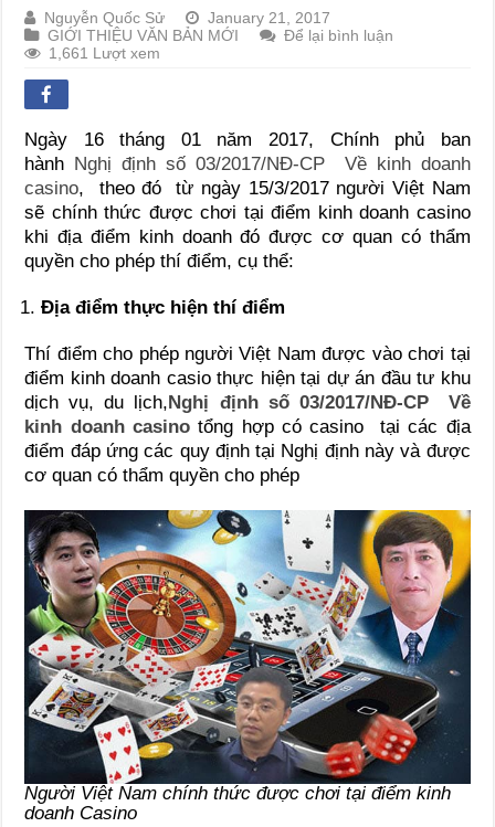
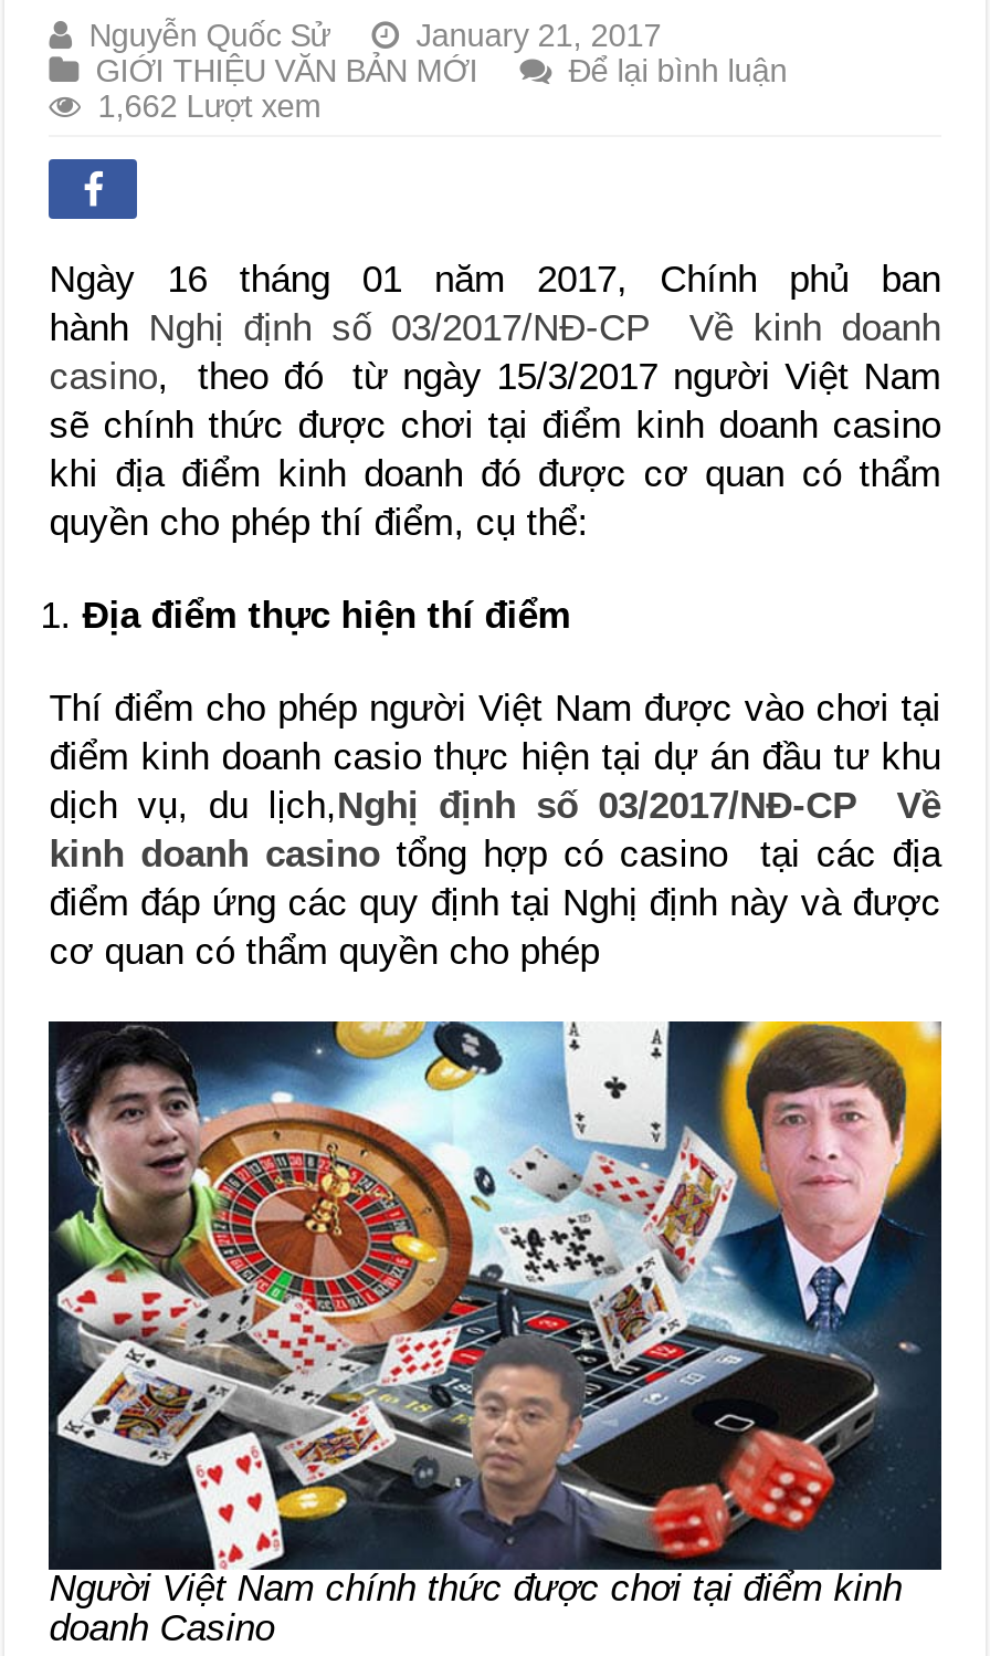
[49,44,160,62] 1,661 Lượt xem -> [98,88,321,123] 1,662 Lượt xem

